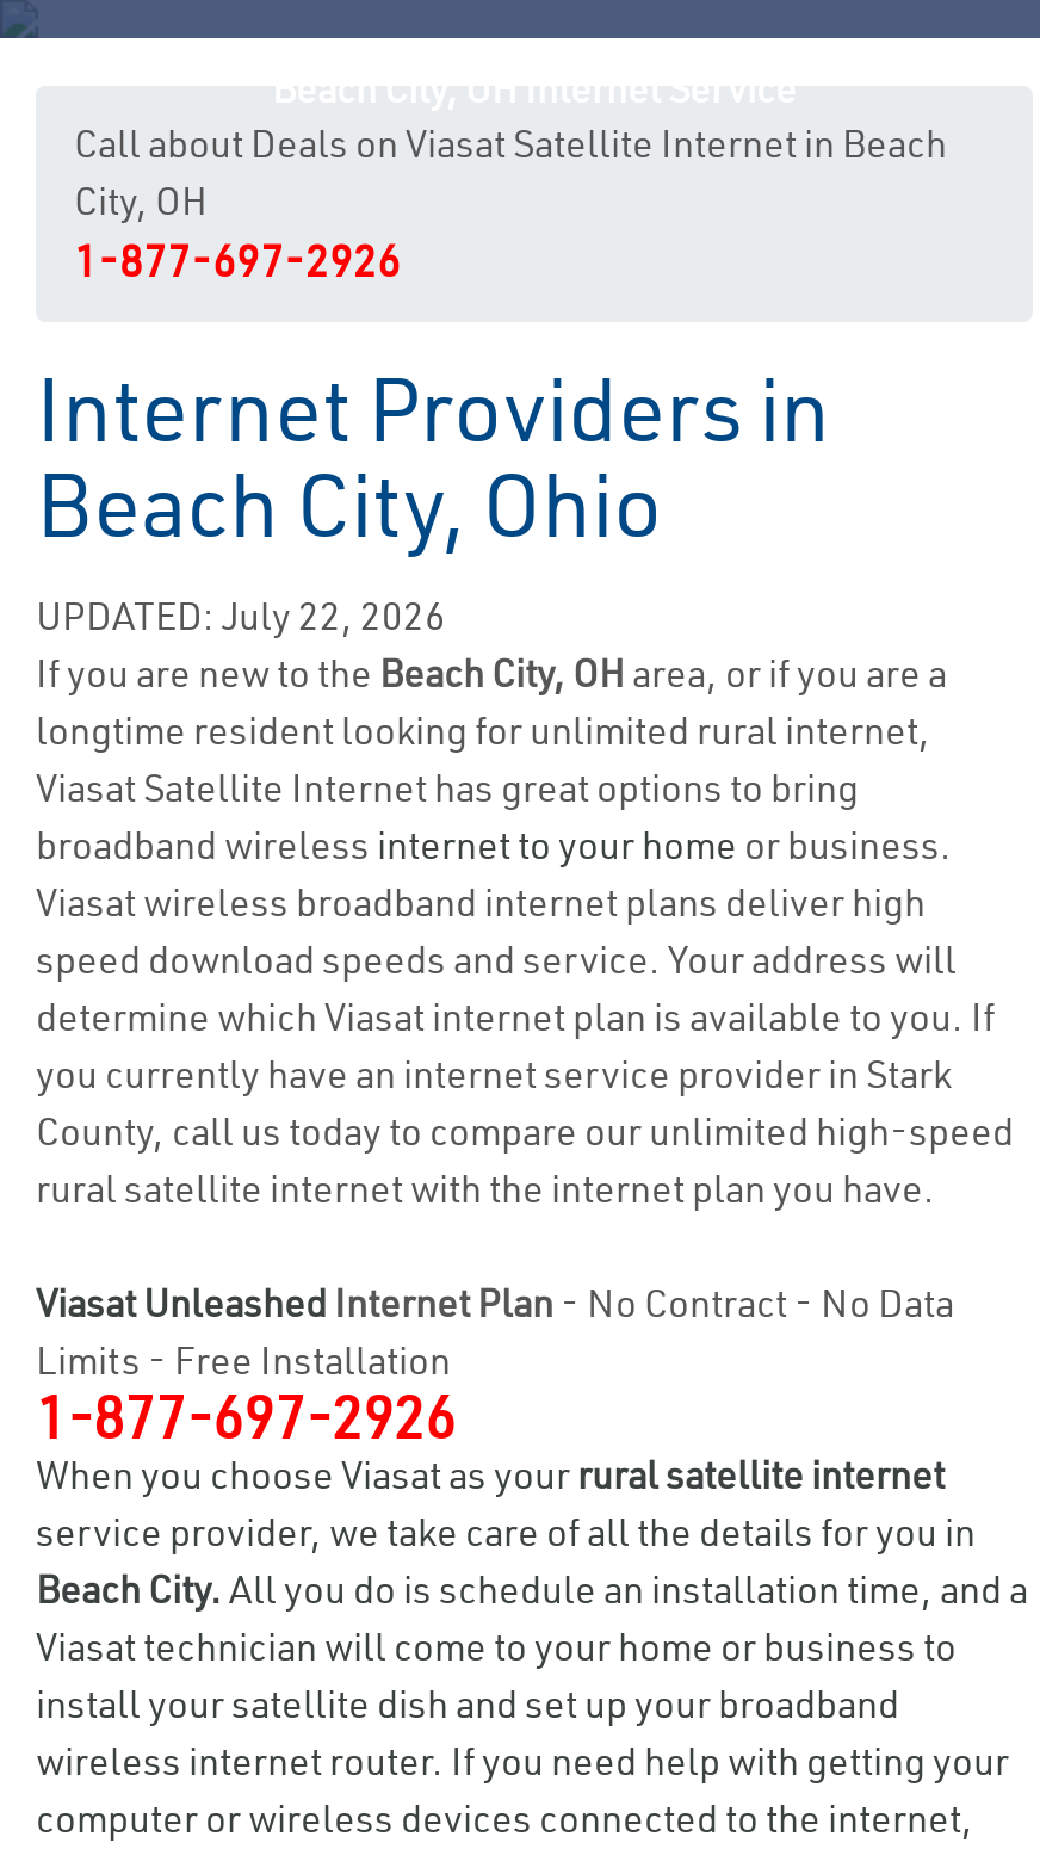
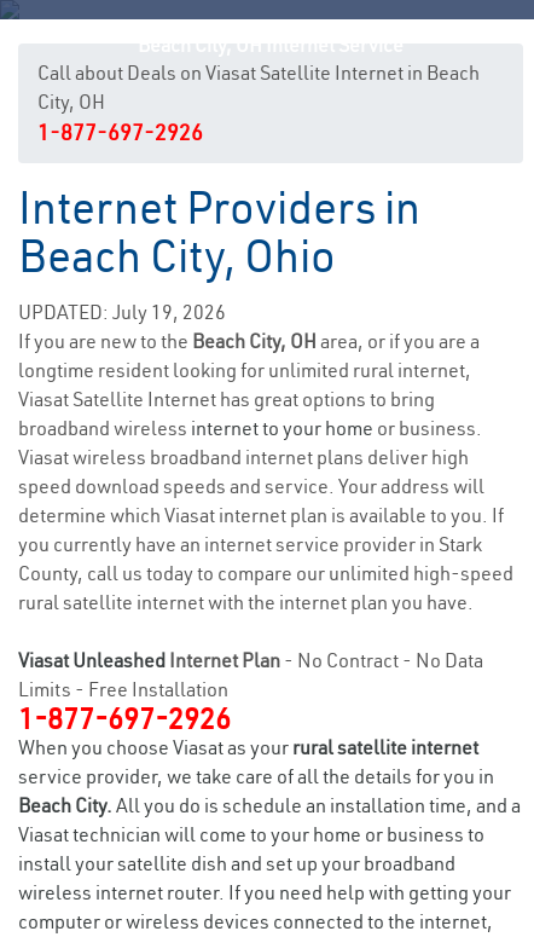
[36,592,446,639] UPDATED: July 22, 2026 -> [18,300,226,324] UPDATED: July 19, 2026

